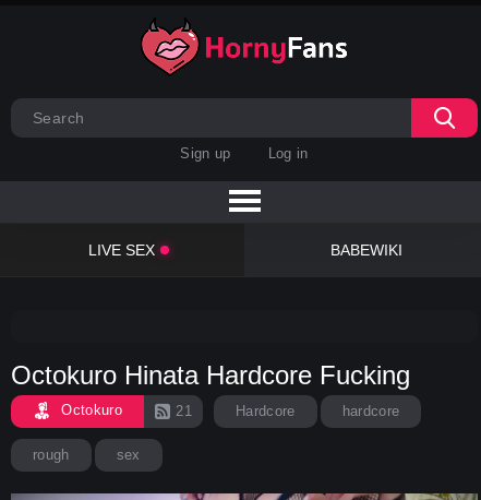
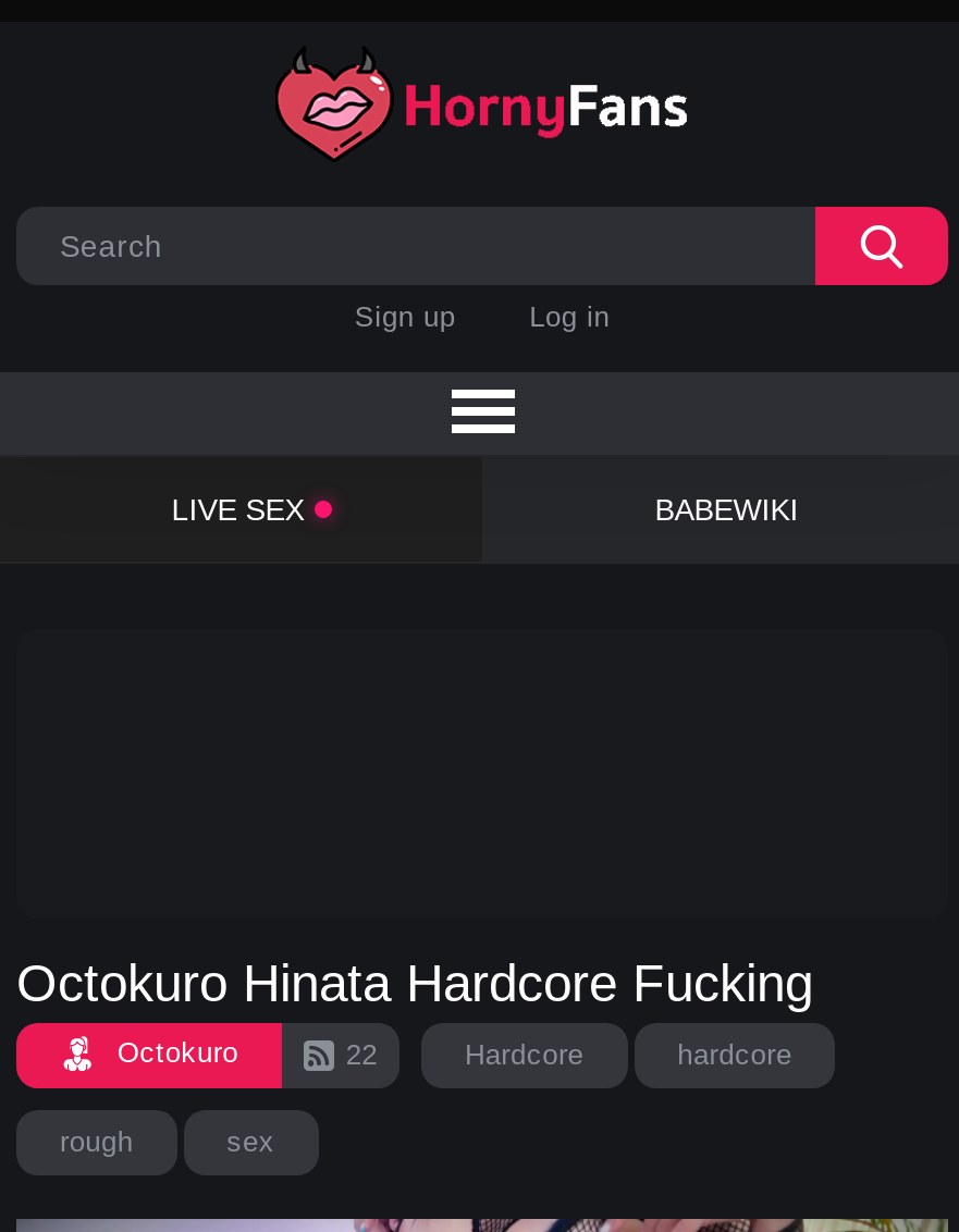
[176,403,192,419] 21 -> [346,1038,378,1071] 22

